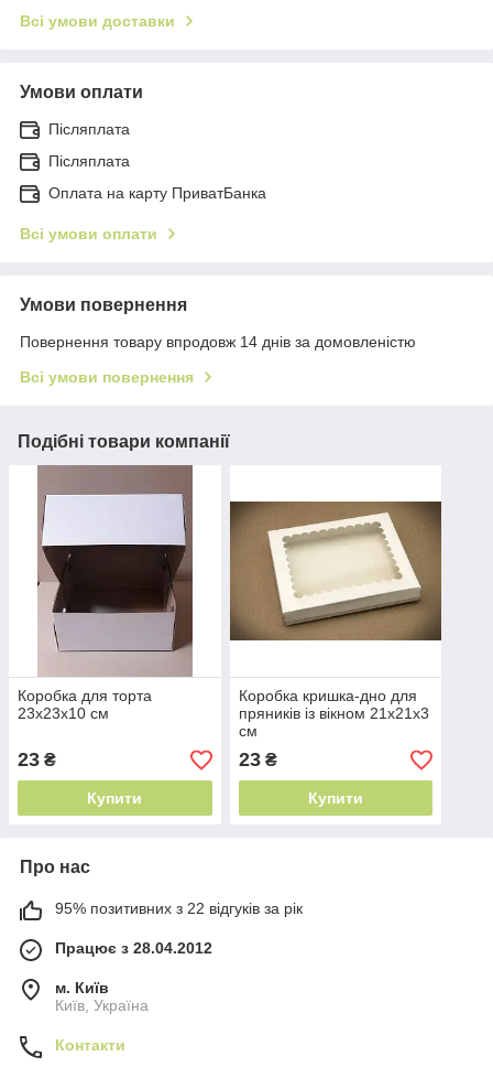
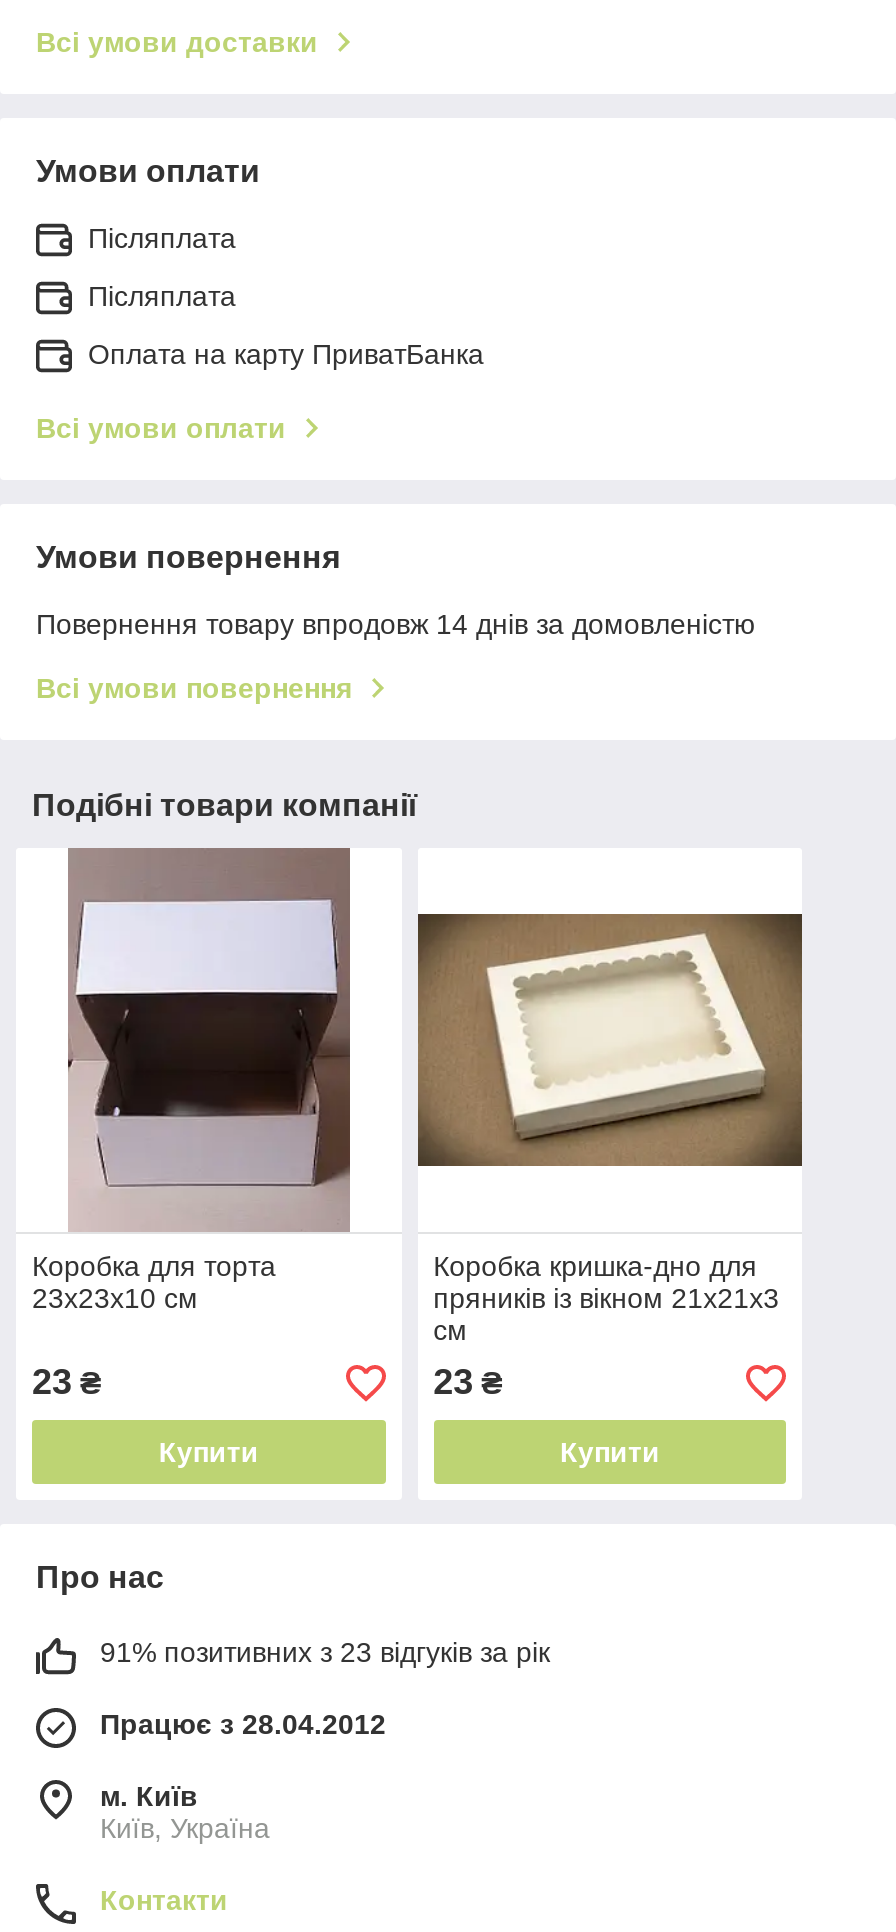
[55,900,303,918] 95% позитивних з 22 відгуків за рік -> [100,1637,550,1669] 91% позитивних з 23 відгуків за рік

